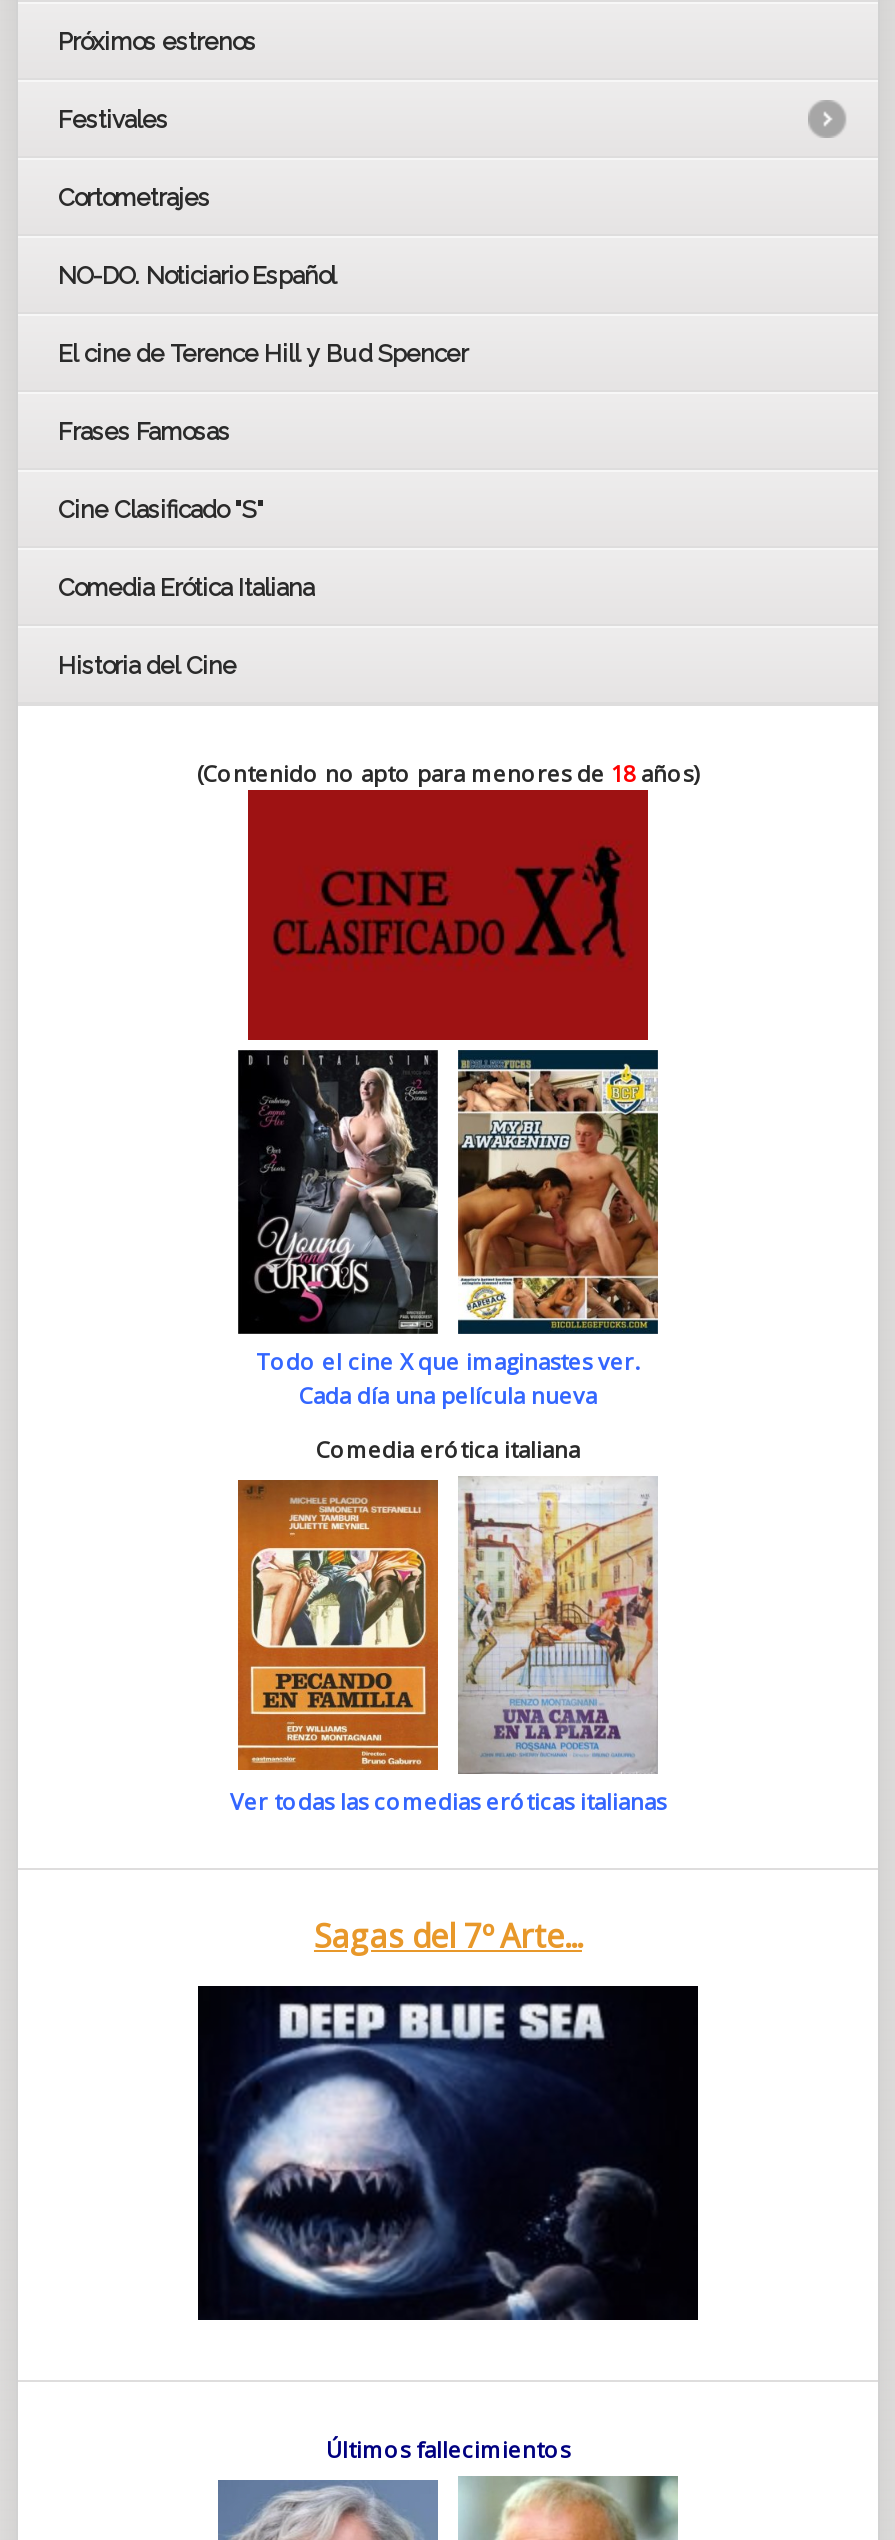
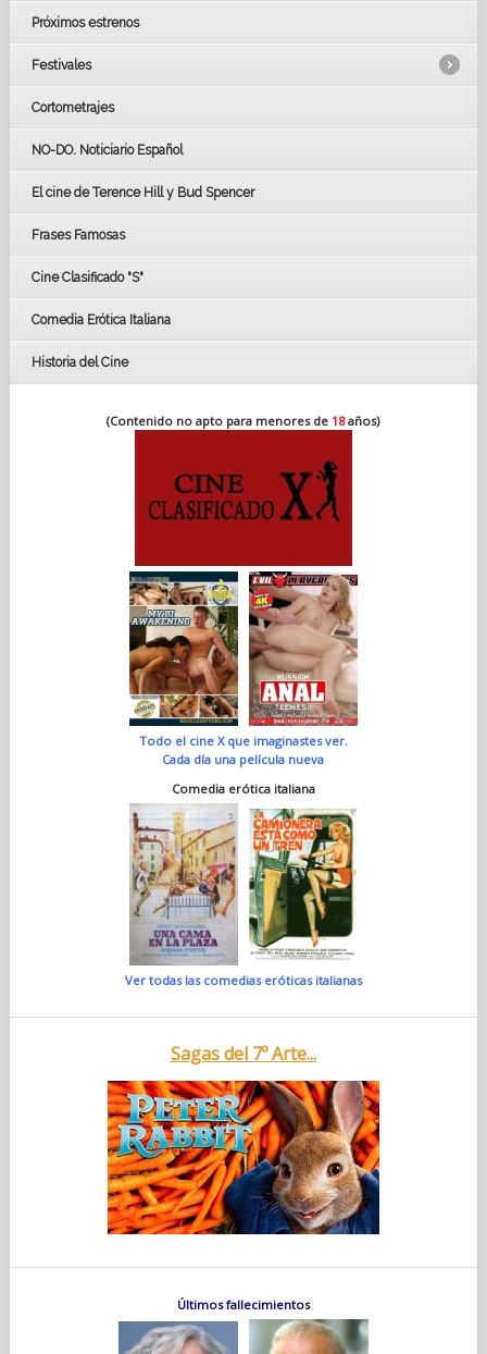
[236,1050,440,1334] [image] -> [128,571,239,726] [image]
[456,1048,660,1336] [image] -> [248,570,359,727] [image]
[236,1478,440,1774] [image] -> [129,804,238,967] [image]
[456,1476,658,1776] [image] -> [249,804,357,965] [image]
[196,1984,700,2322] [image] -> [107,1080,380,1235] [image]

